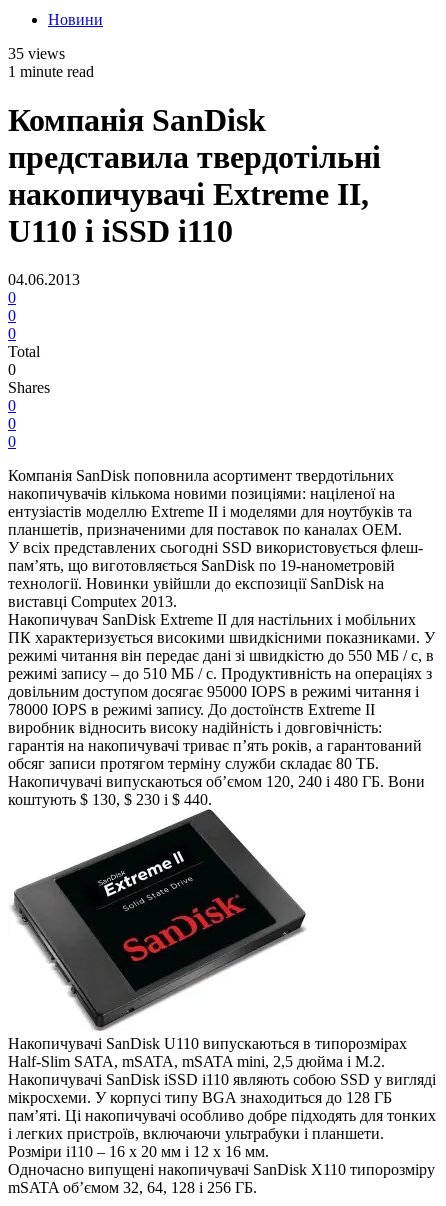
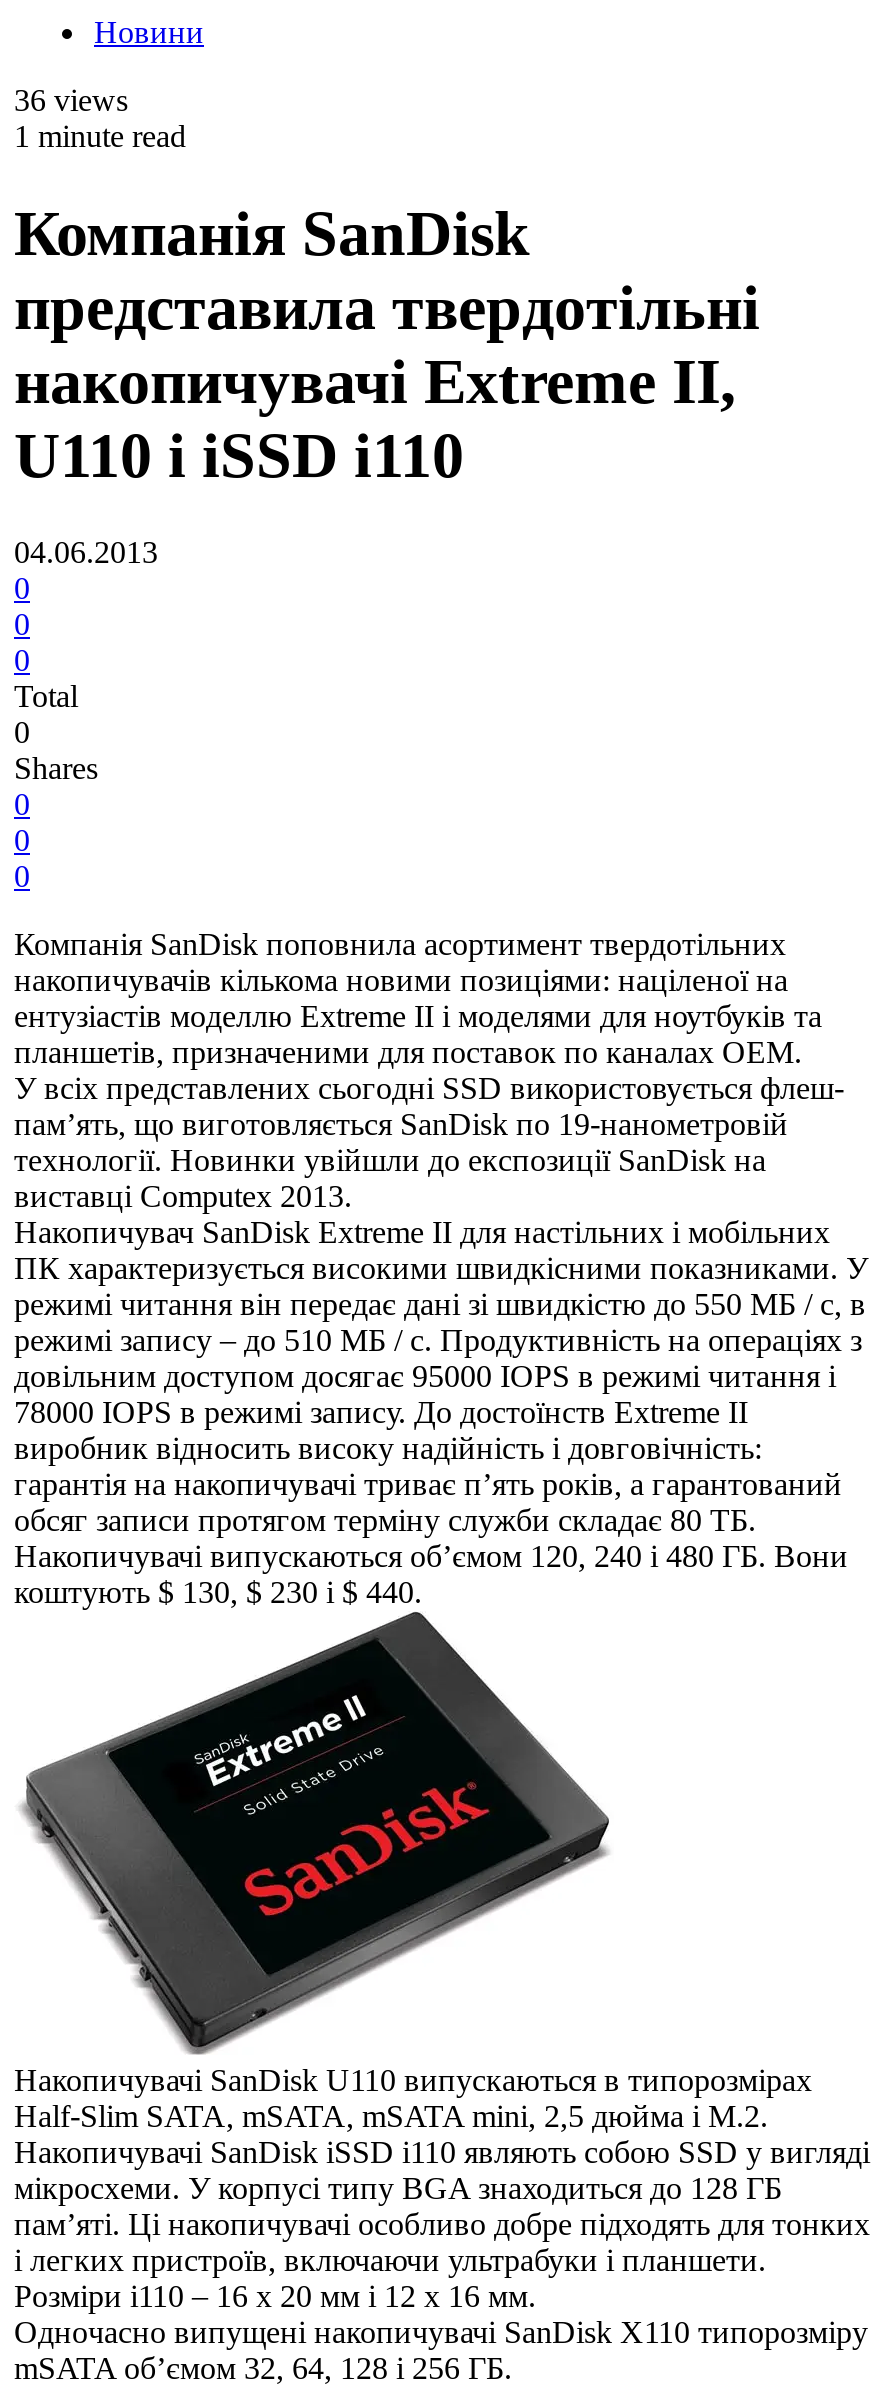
[8,44,65,61] 35 views -> [14,82,128,116] 36 views

